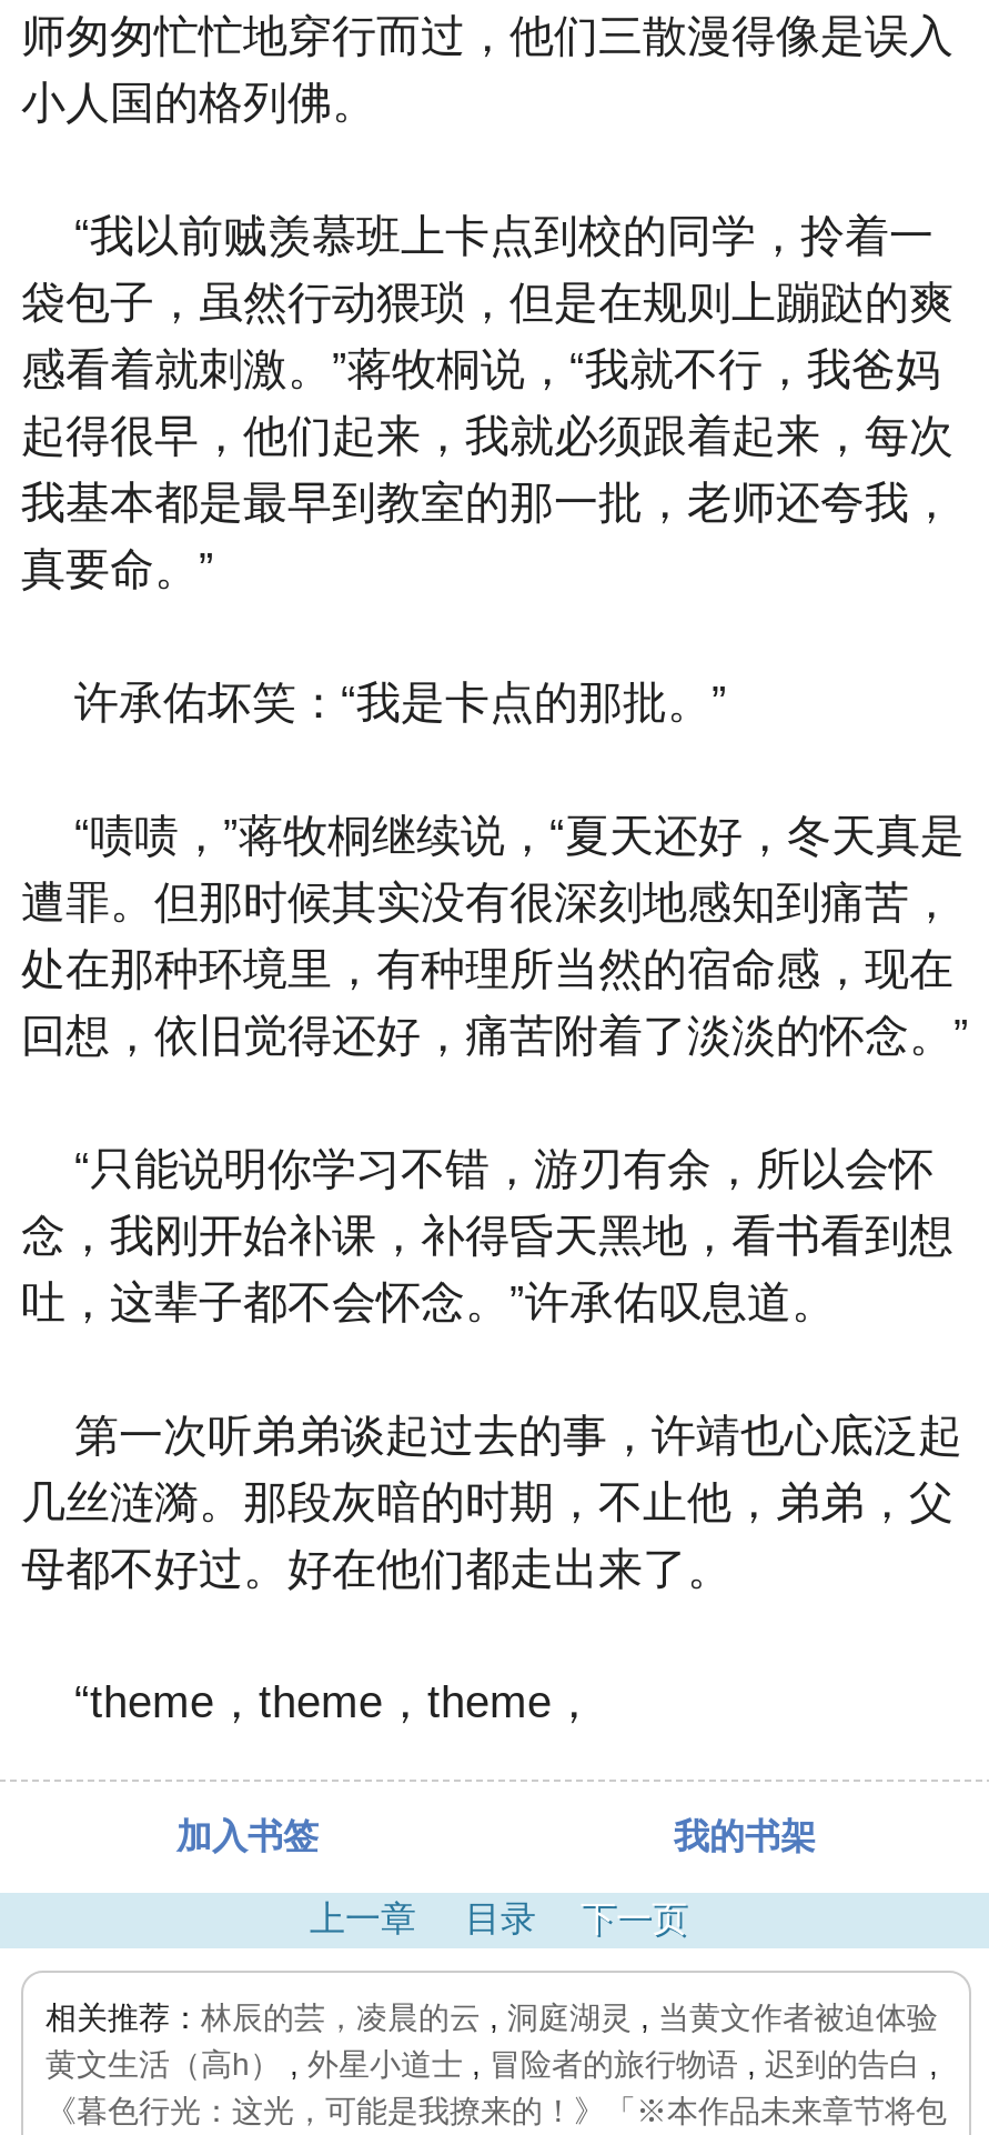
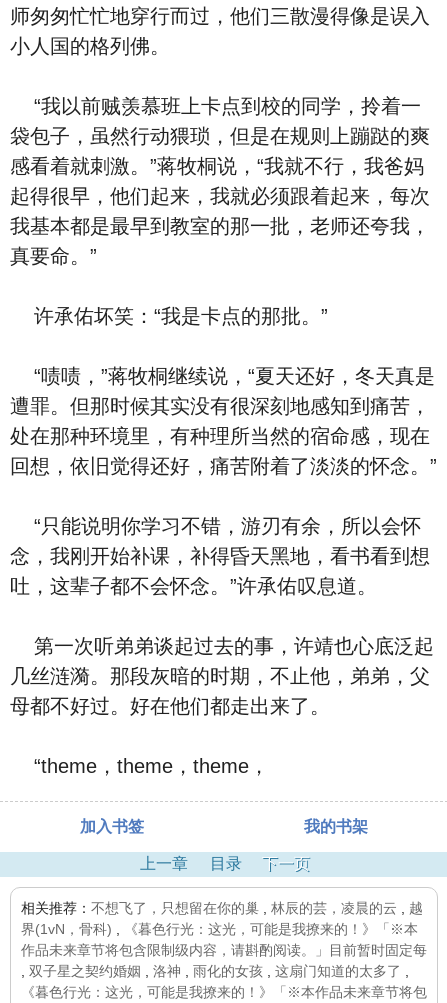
[46,1999,938,2082] 相关推荐：林辰的芸，凌晨的云,洞庭湖灵,当黄文作者被迫体验 | 黄文生活（高h）,外星小道士,冒险者的旅行物语,迟到的告白, -> [21,900,427,979] 相关推荐：不想飞了，只想留在你的巢,林辰的芸，凌晨的云,越 | 界(1vN，骨科),《暮色行光：这光，可能是我撩来的！》「※本 | 作品未来章节将包含限制级内容，请斟酌阅读。」目前暂时固定每 | ,双子星之契约婚姻,洛神,雨化的女孩,这扇门知道的太多了,

